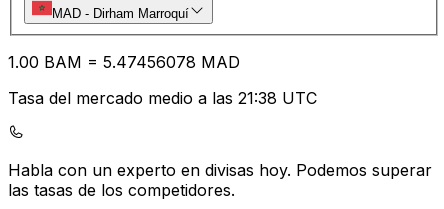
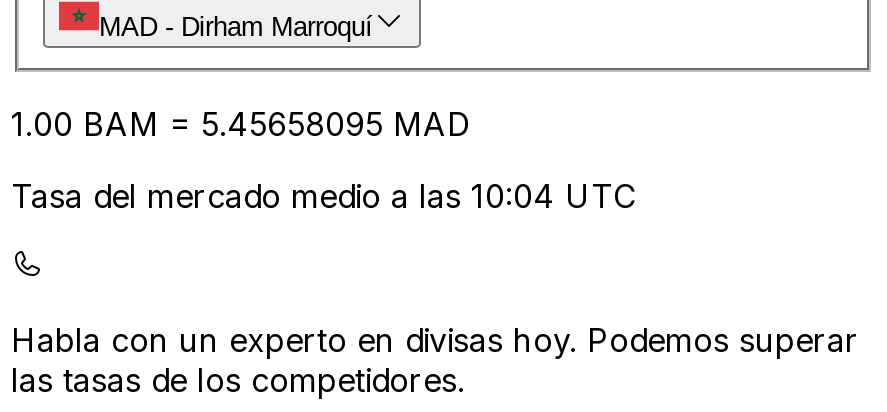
[8,52,240,72] 1.00 BAM = 5.47456078 MAD -> [11,105,471,145] 1.00 BAM = 5.45658095 MAD
[8,88,317,108] Tasa del mercado medio a las 21:38 UTC -> [11,177,635,217] Tasa del mercado medio a las 10:04 UTC

